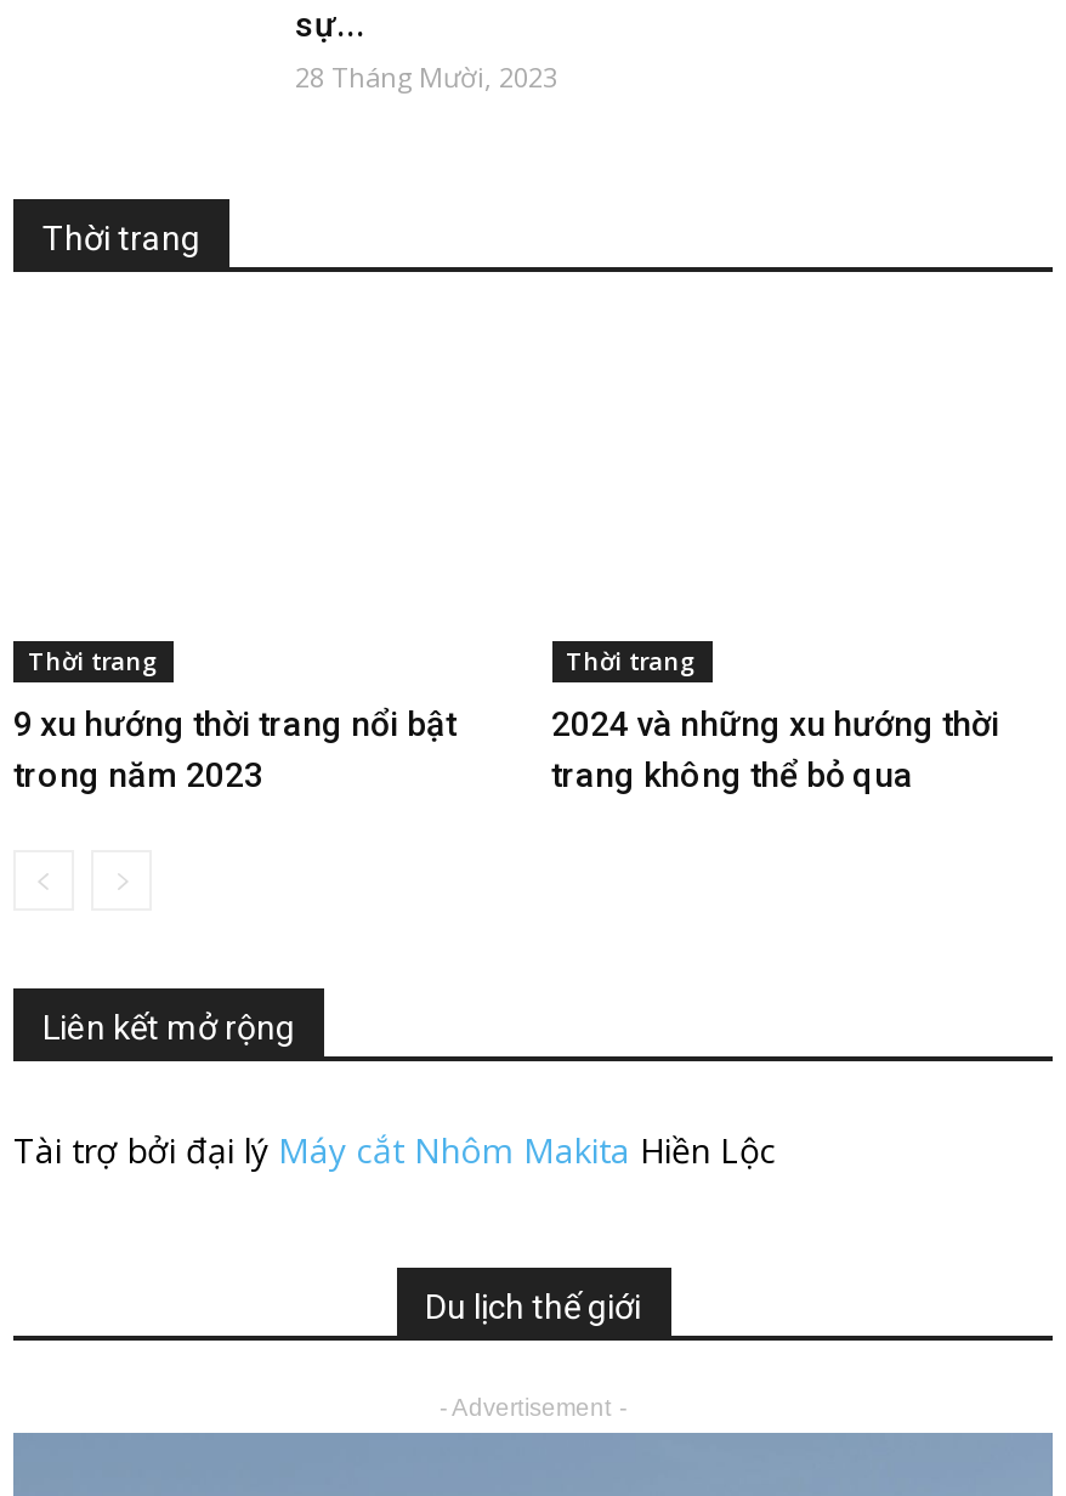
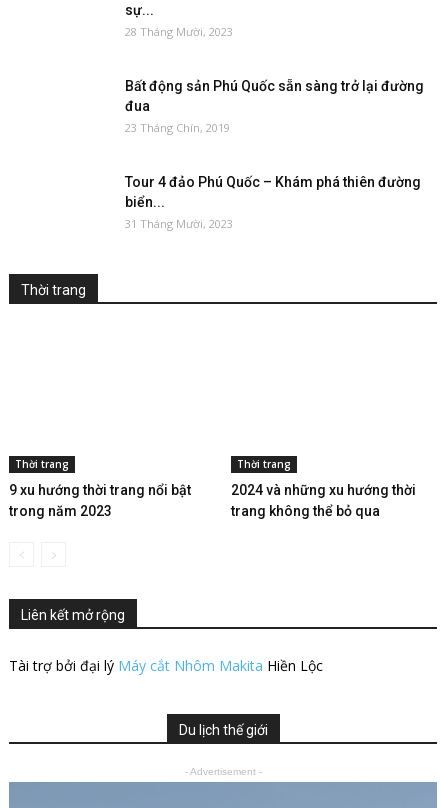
none -> [125,78,424,231] Bất động sản Phú Quốc sẵn sàng trở lại đường | đua | 23 Tháng Chín, 2019 | Tour 4 đảo Phú Quốc – Khám phá thiên đường | biển... | 31 Tháng Mười, 2023

